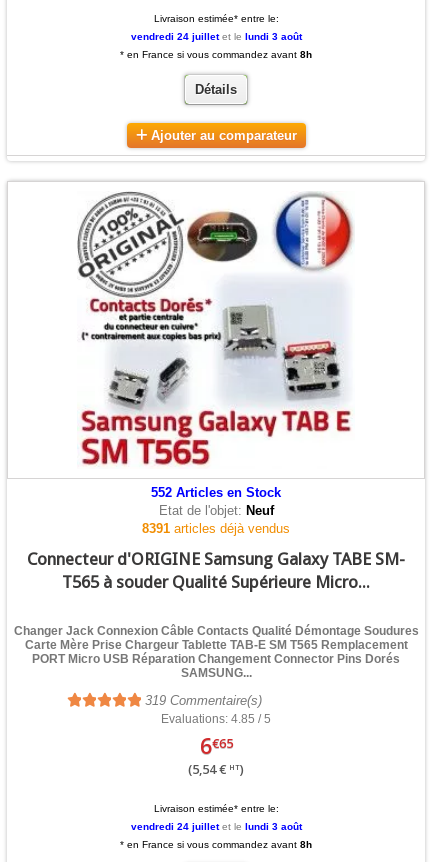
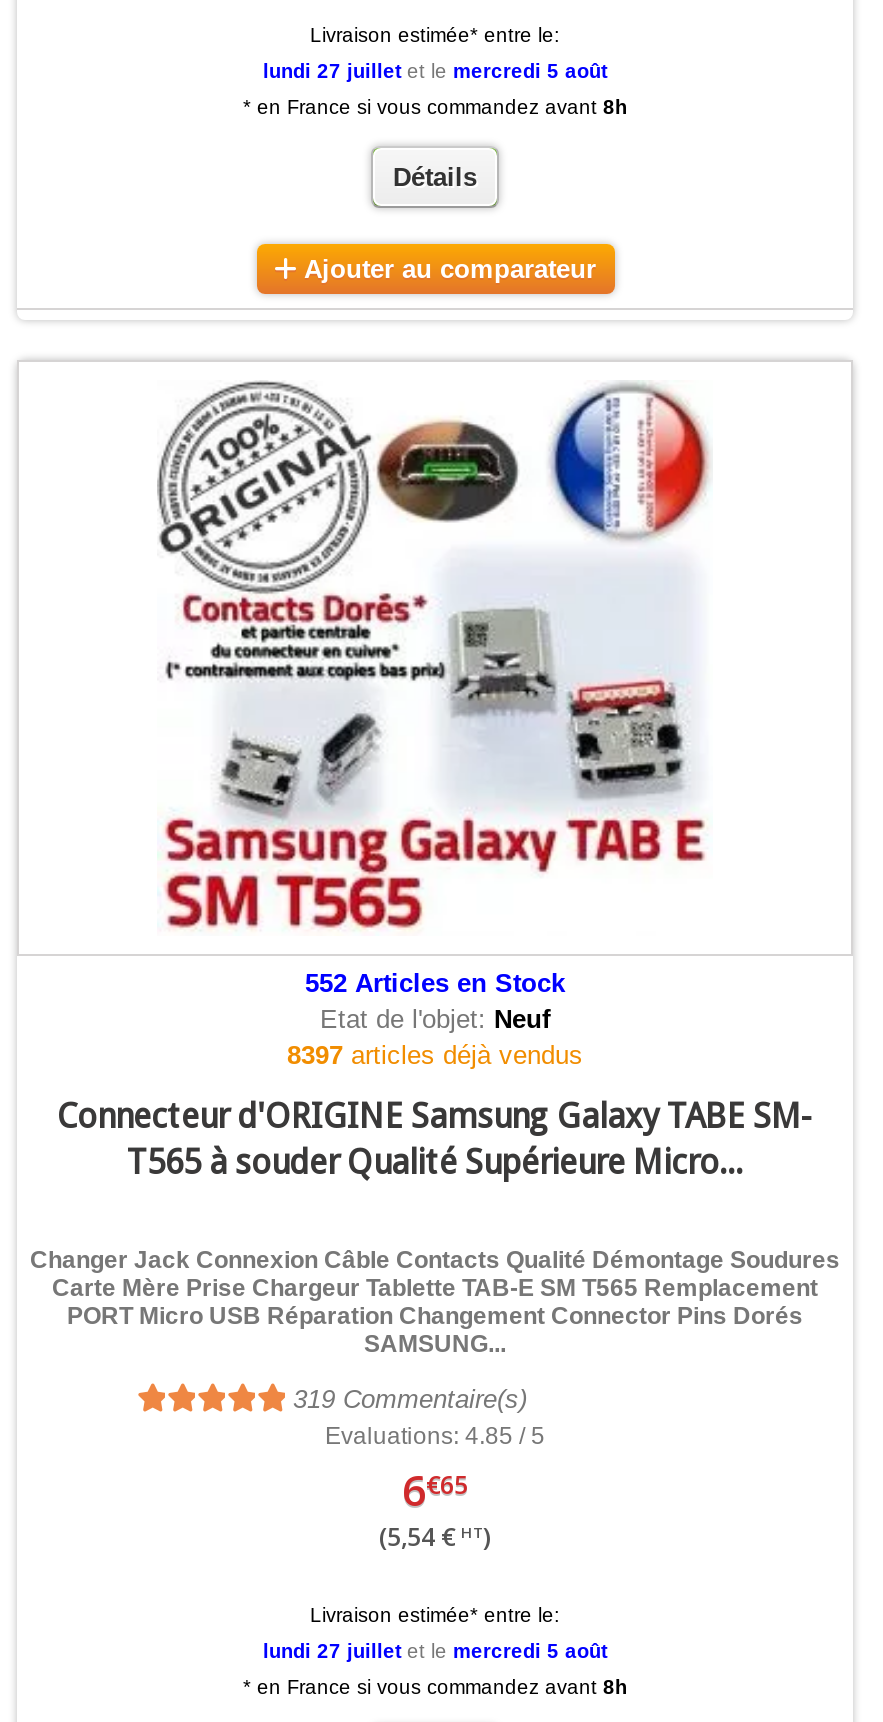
[130,31,301,42] vendredi 24 juillet et le lundi 3 août -> [263,59,607,81] lundi 27 juillet et le mercredi 5 août
[142,521,290,536] 8391 articles déjà vendus -> [287,1041,583,1071] 8397 articles déjà vendus
[130,821,301,832] vendredi 24 juillet et le lundi 3 août -> [263,1641,607,1663] lundi 27 juillet et le mercredi 5 août

